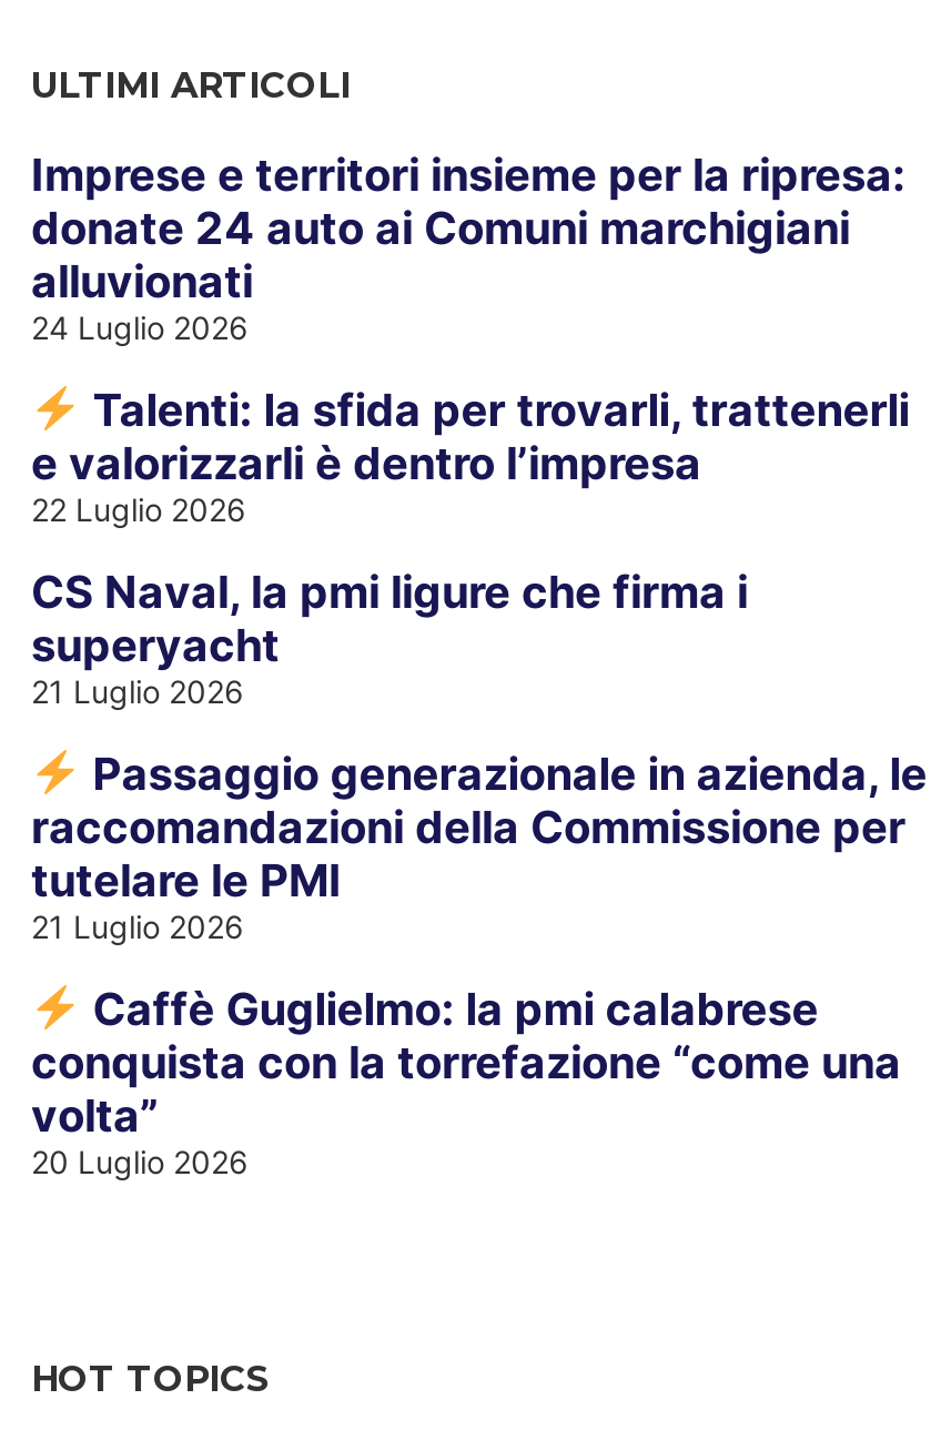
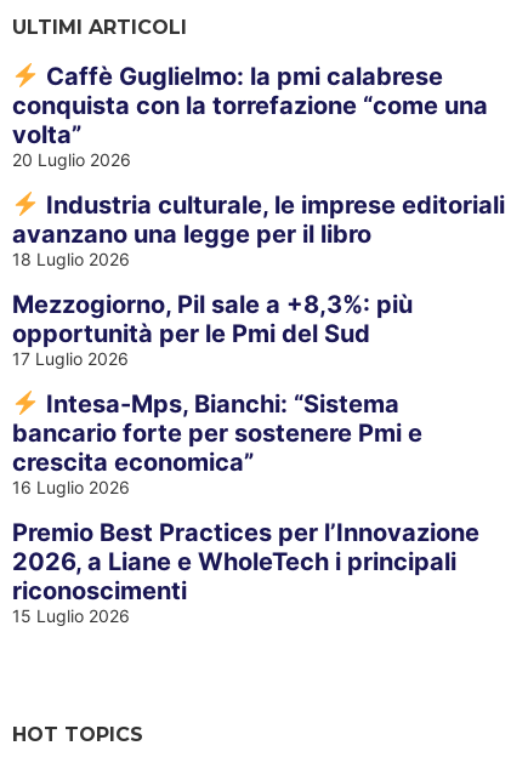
[31,148,927,945] Imprese e territori insieme per la ripresa: | donate 24 auto ai Comuni marchigiani | alluvionati | 24 Luglio 2026 | Talenti: la sfida per trovarli, trattenerli | e valorizzarli è dentro l’impresa | 22 Luglio 2026 | CS Naval, la pmi ligure che firma i | superyacht | 21 Luglio 2026 | Passaggio generazionale in azienda, le | raccomandazioni della Commissione per | tutelare le PMI | 21 Luglio 2026 -> none
moved [31,982,901,1180] -> [12,62,488,169]: Caffè Guglielmo: la pmi calabrese | conquista con la torrefazione “come una | volta” | 20 Luglio 2026
none -> [12,190,505,626] Industria culturale, le imprese editoriali | avanzano una legge per il libro | 18 Luglio 2026 | Mezzogiorno, Pil sale a +8,3%: più | opportunità per le Pmi del Sud | 17 Luglio 2026 | Intesa-Mps, Bianchi: “Sistema | bancario forte per sostenere Pmi e | crescita economica” | 16 Luglio 2026 | Premio Best Practices per l’Innovazione | 2026, a Liane e WholeTech i principali | riconoscimenti | 15 Luglio 2026

